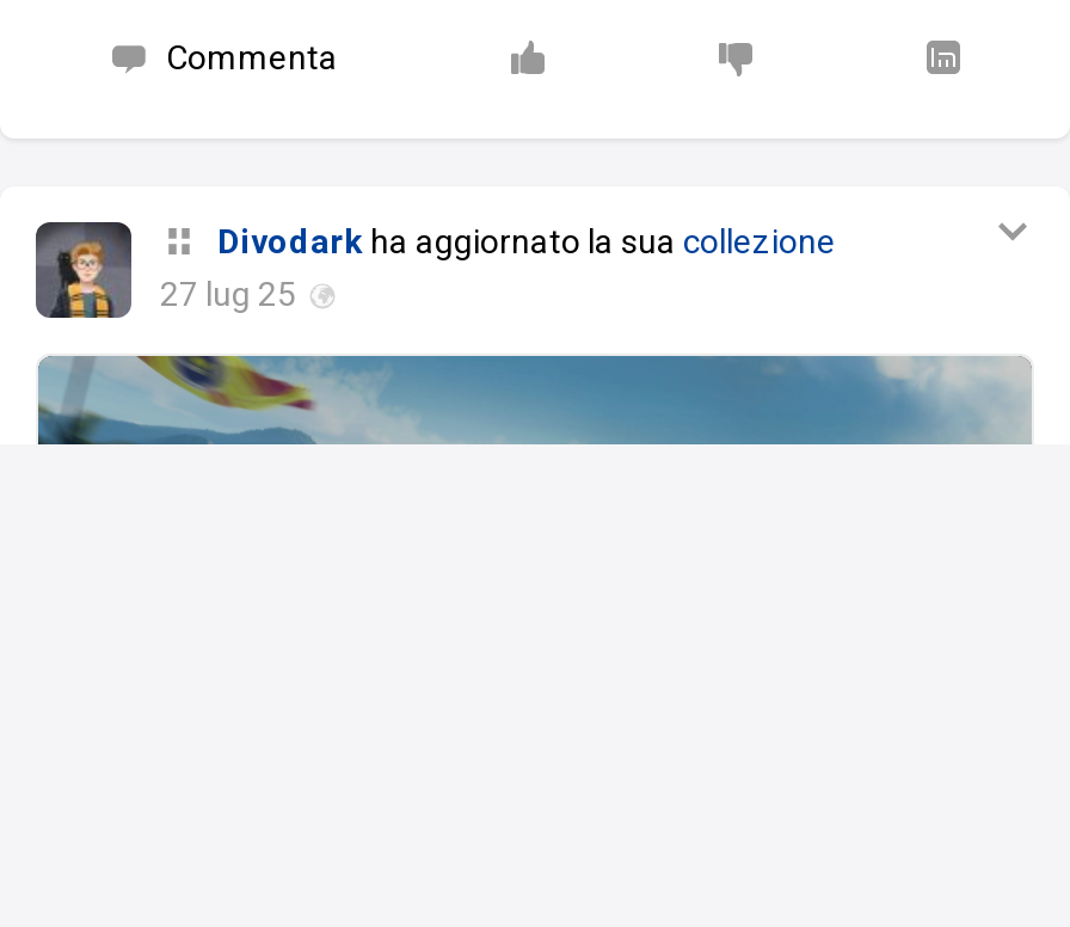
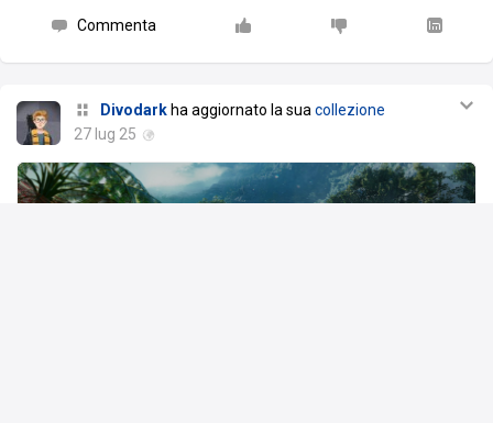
[36,354,1032,447] [image] -> [17,162,476,204] [image]

